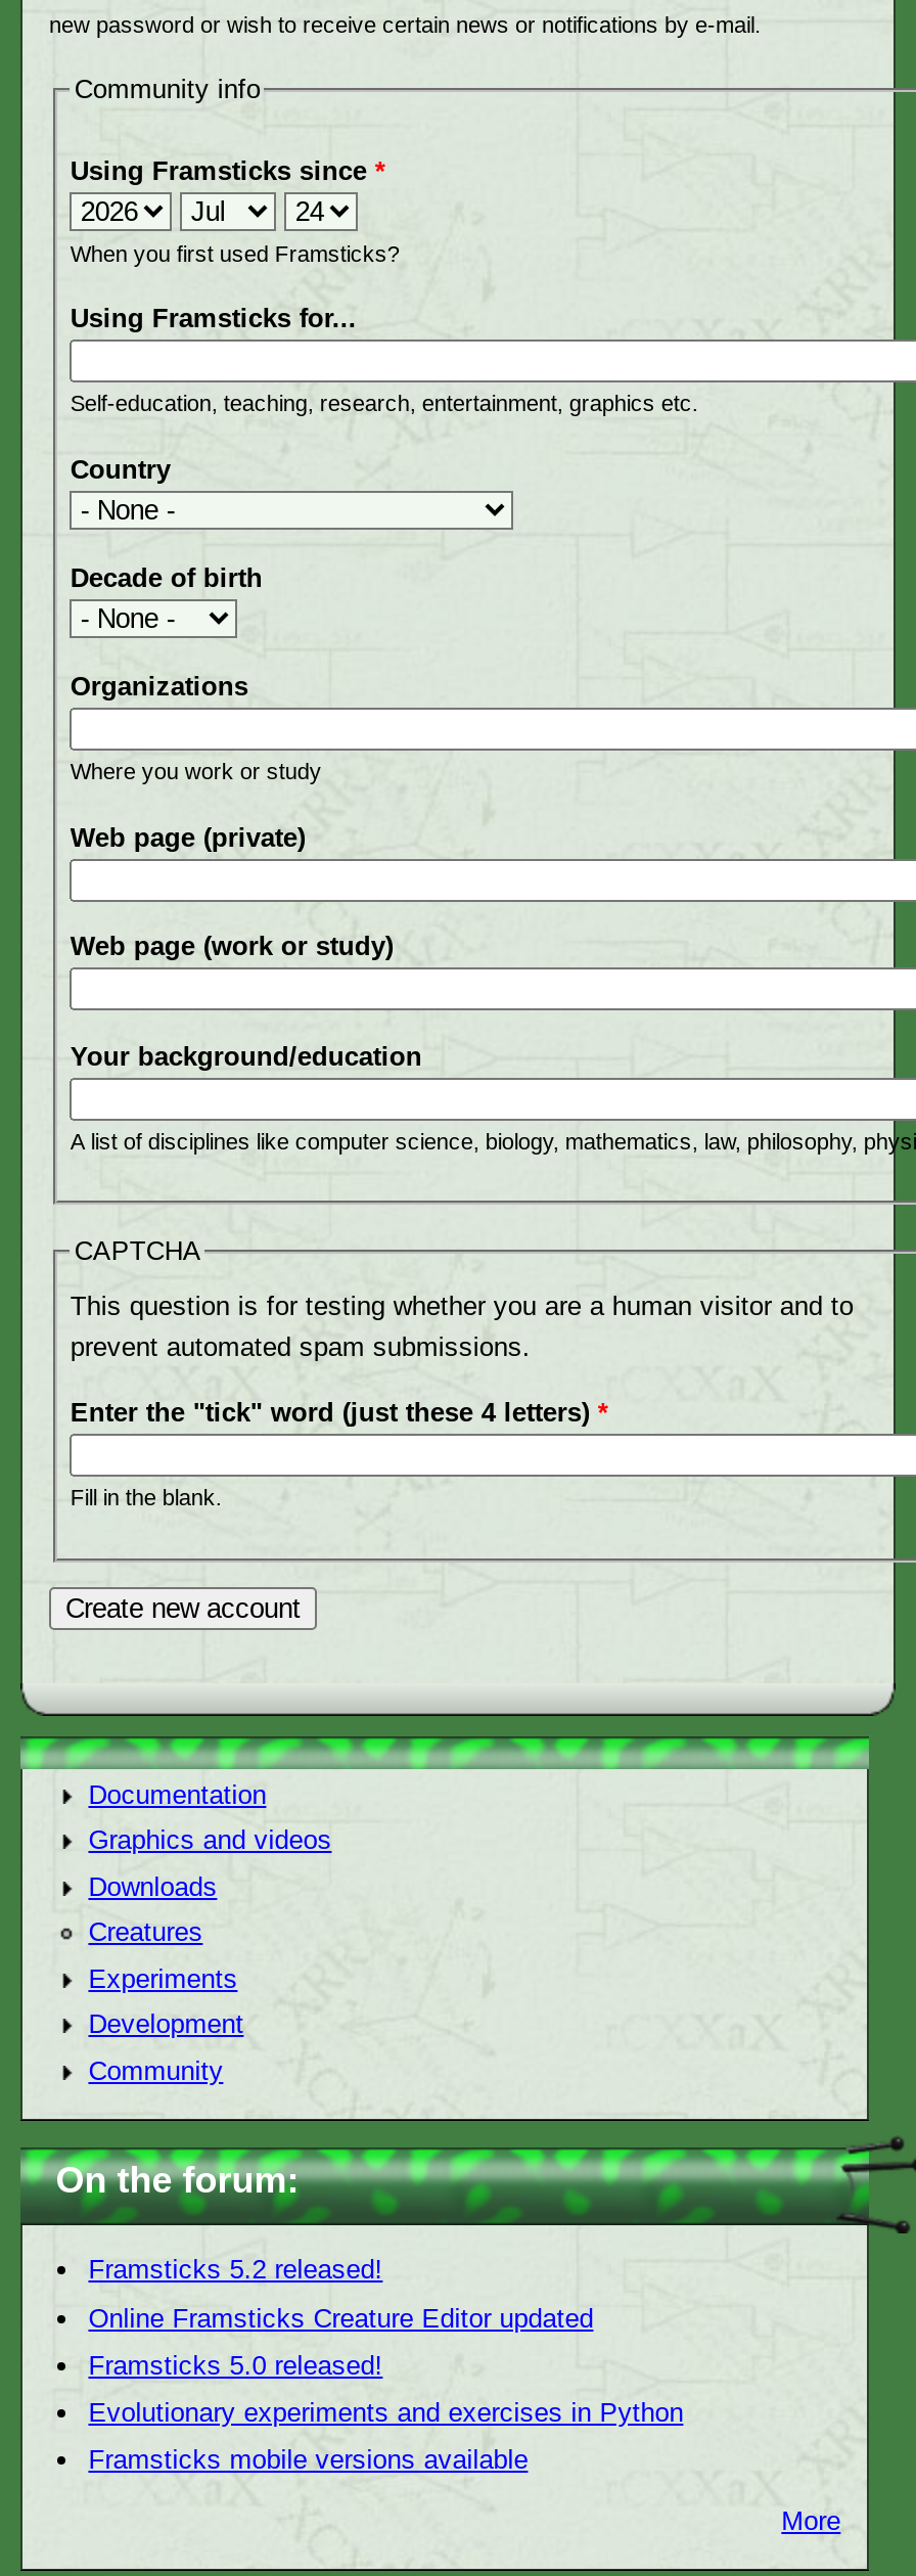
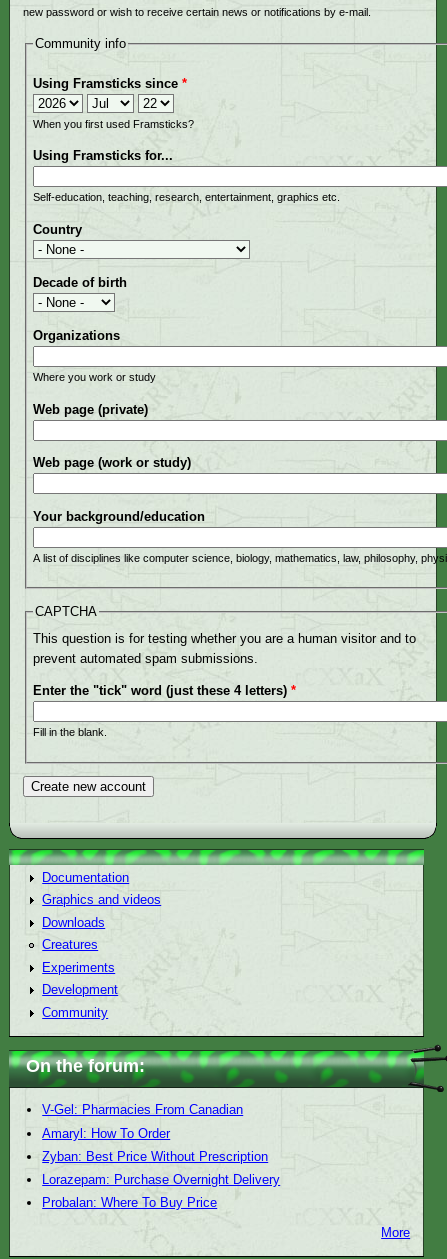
[88,2255,383,2285] Framsticks 5.2 released! -> [42,1102,243,1117] V-Gel: Pharmacies From Canadian
[88,2302,593,2333] Online Framsticks Creature Editor updated -> [42,1126,170,1141] Amaryl: How To Order
[88,2350,383,2380] Framsticks 5.0 released! -> [42,1149,268,1164] Zyban: Best Price Without Prescription
[88,2397,683,2428] Evolutionary experiments and exercises in Python -> [42,1172,280,1187] Lorazepam: Purchase Overnight Delivery
[88,2444,528,2475] Framsticks mobile versions available -> [42,1195,217,1210] Probalan: Where To Buy Price

